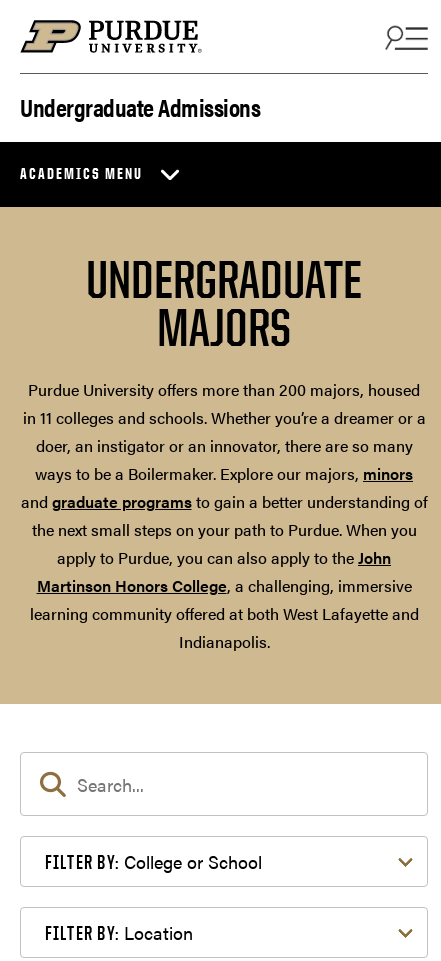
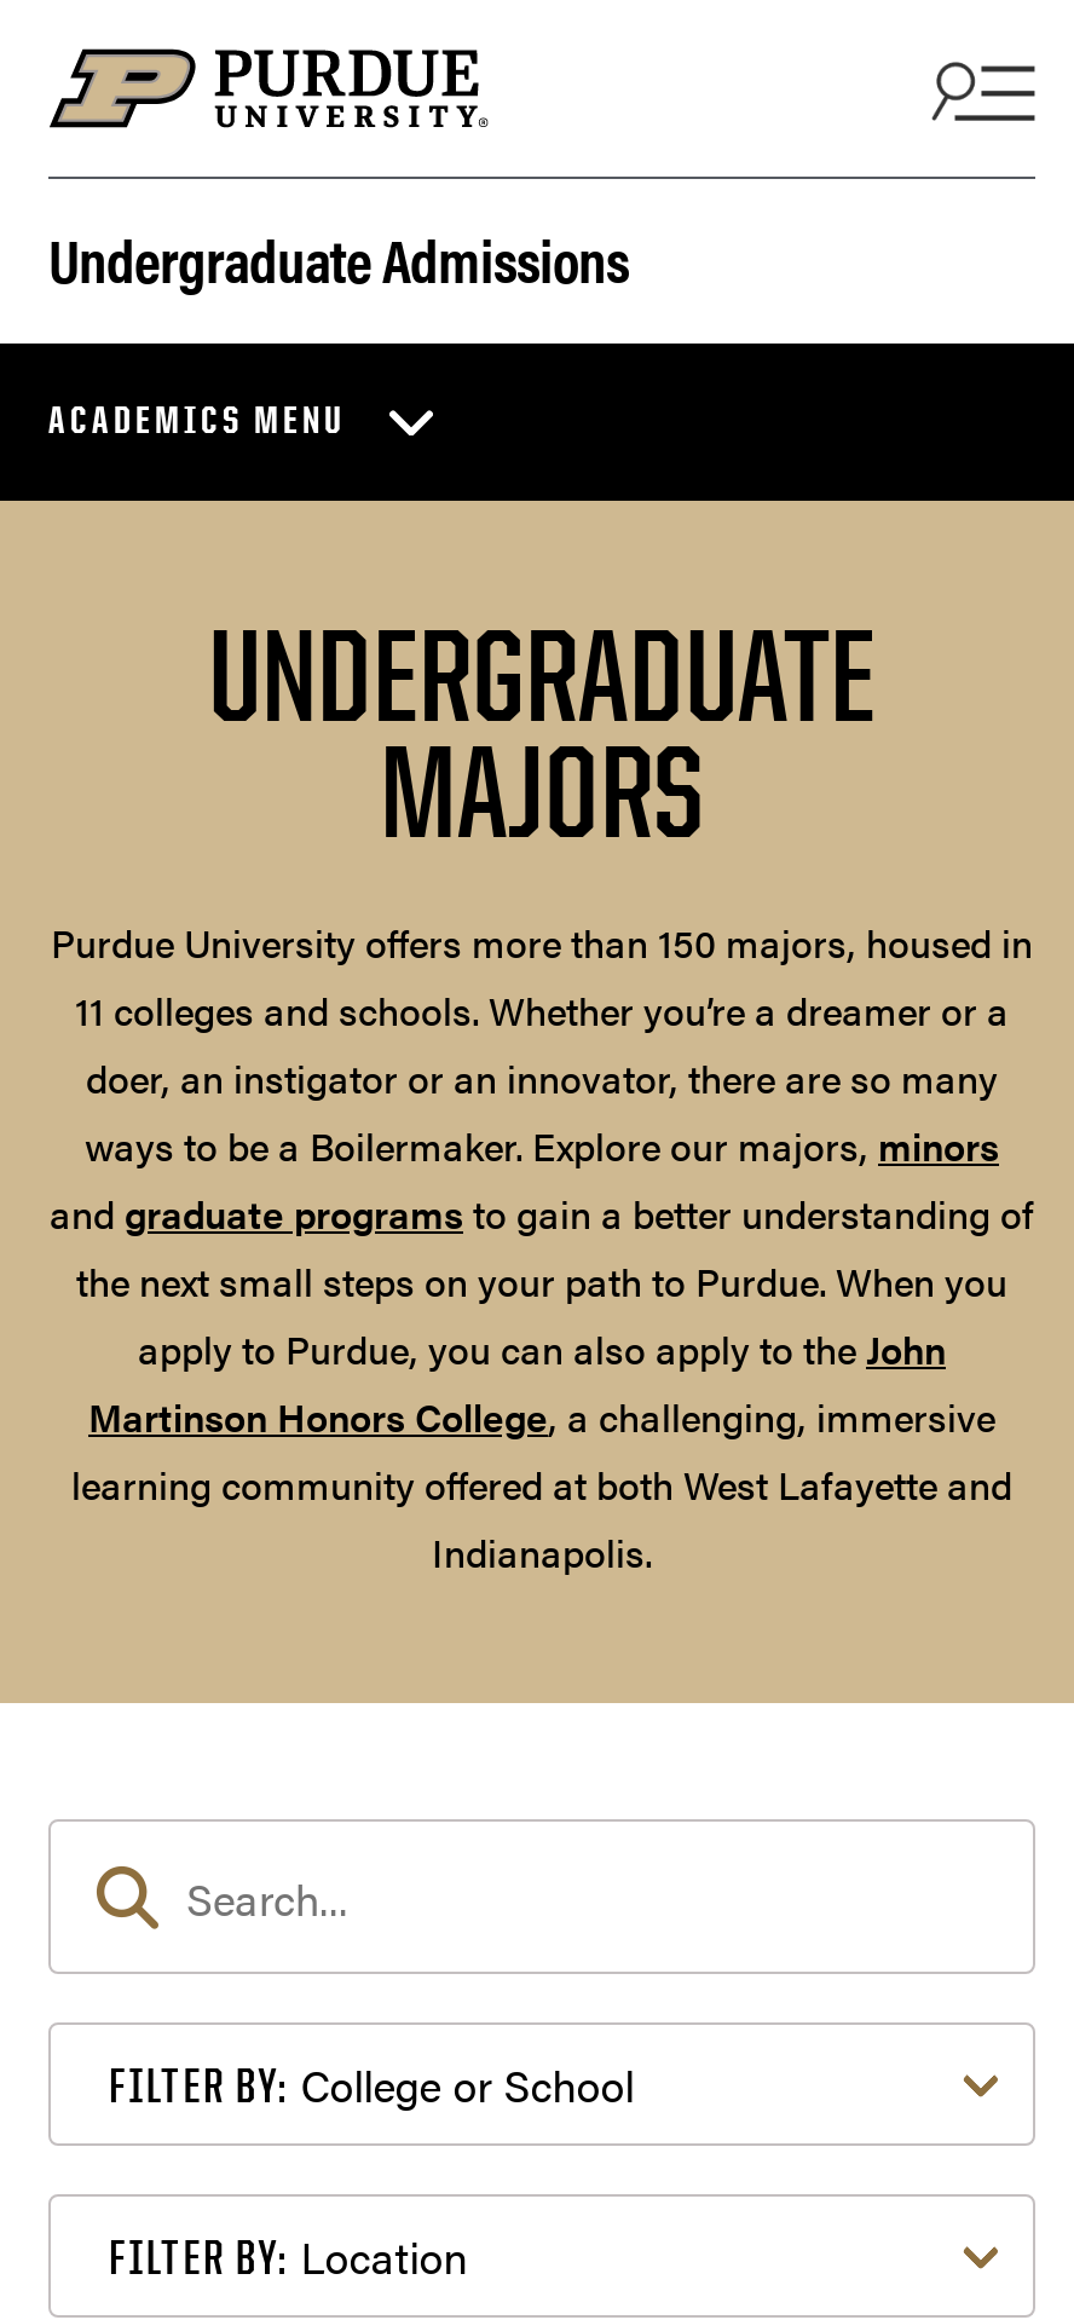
[22,378,425,429] Purdue University offers more than 200 majors, housed | in 11 colleges and schools. Whether you’re a dreamer or a -> [51,915,1033,1038] Purdue University offers more than 150 majors, housed in | 11 colleges and schools. Whether you’re a dreamer or a

